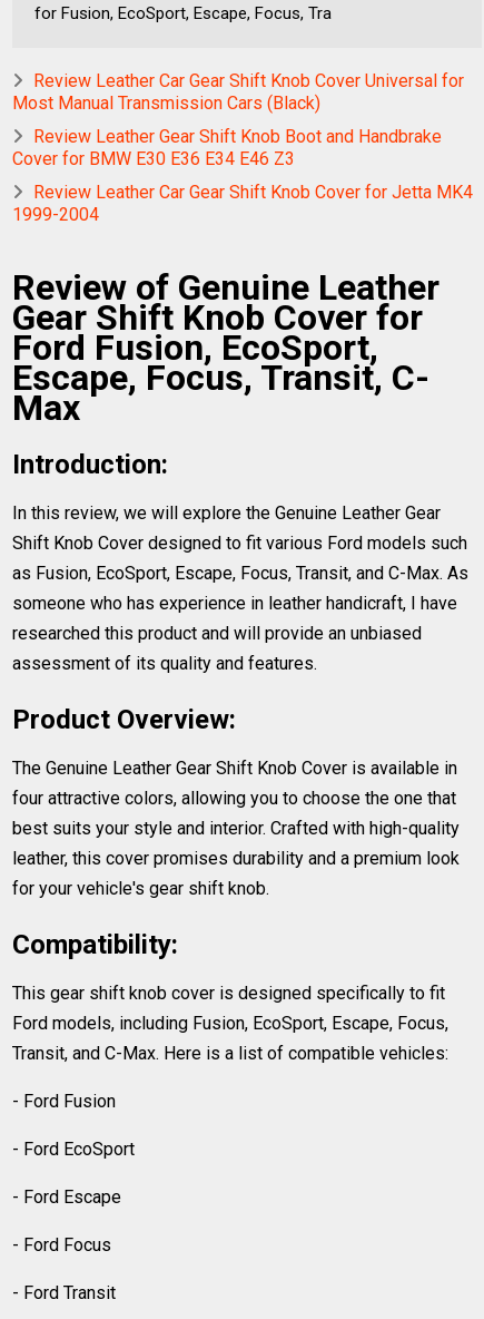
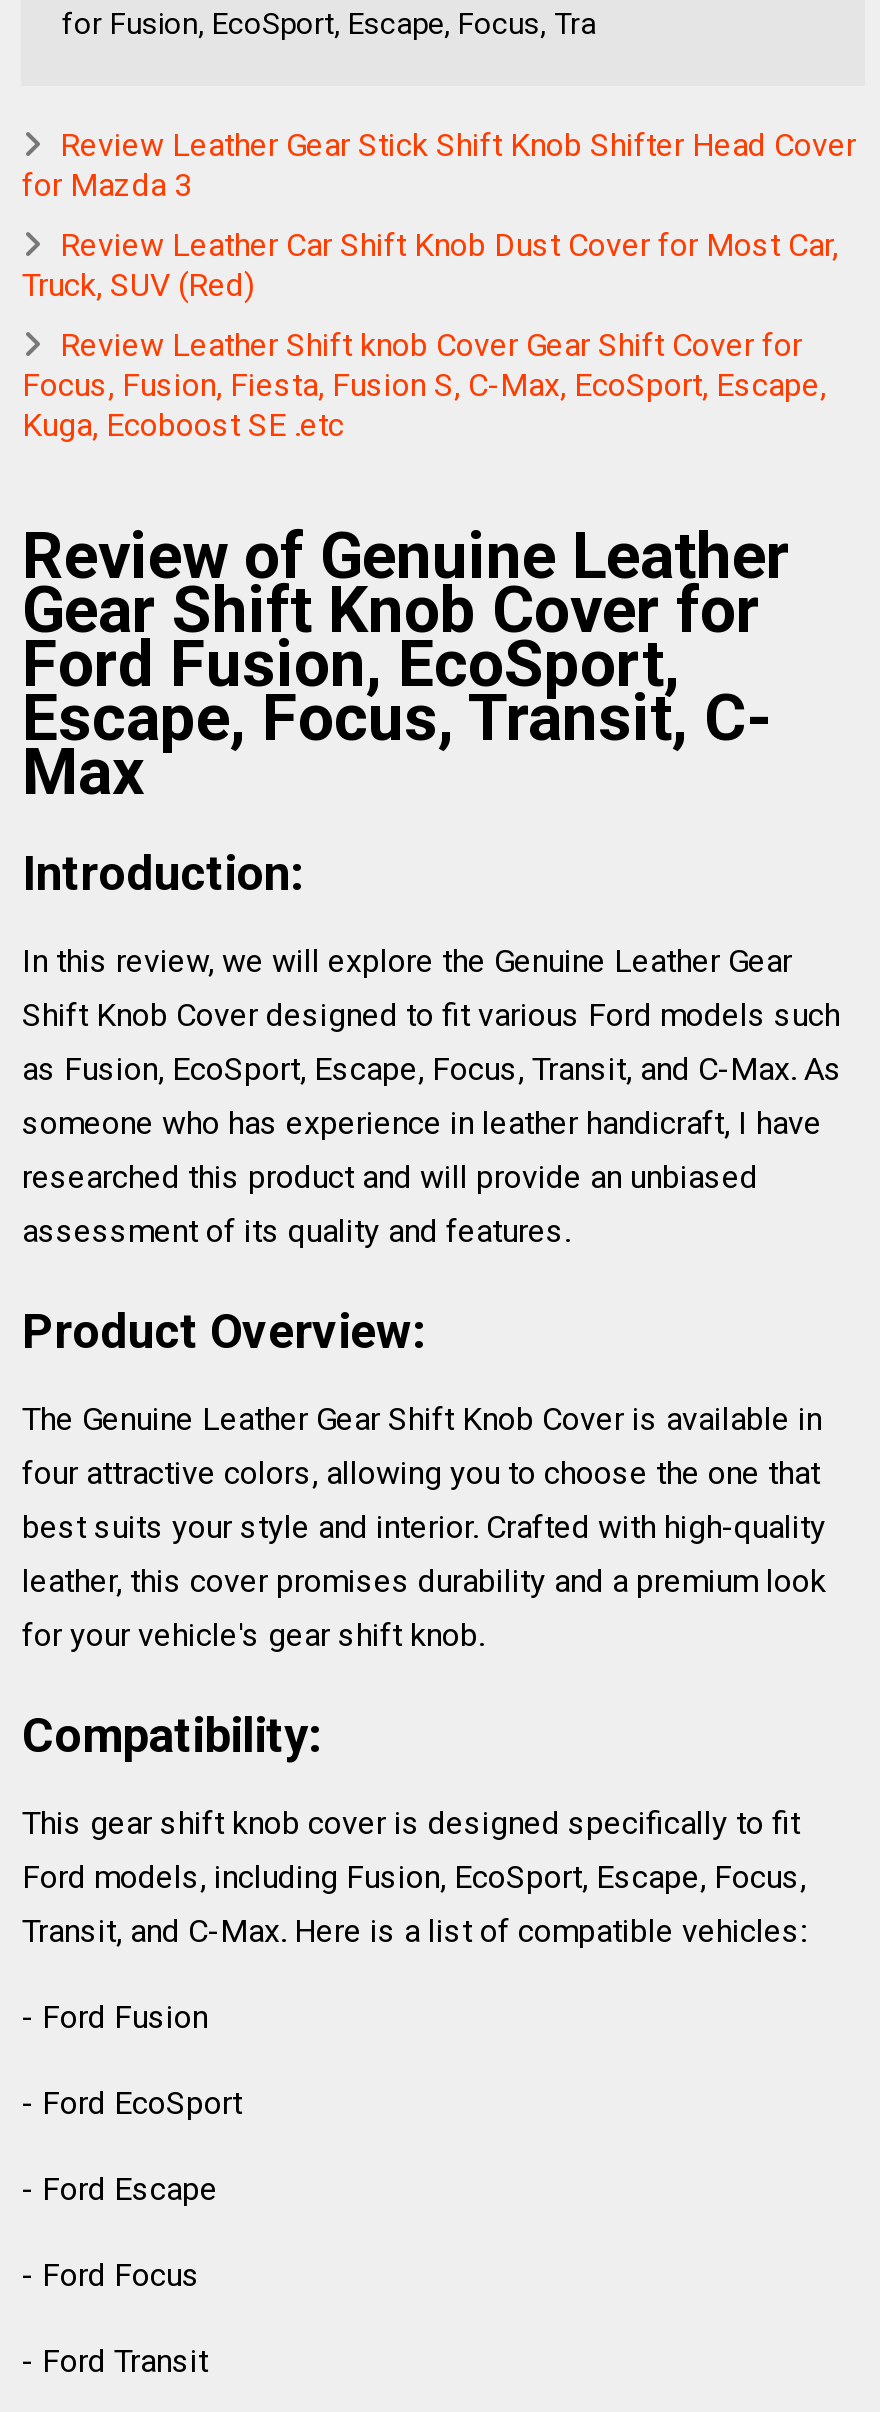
[13,71,464,114] Review Leather Car Gear Shift Knob Cover Universal for | Most Manual Transmission Cars (Black) -> [22,127,856,205] Review Leather Gear Stick Shift Knob Shifter Head Cover | for Mazda 3
[13,126,442,170] Review Leather Gear Shift Knob Boot and Handbrake | Cover for BMW E30 E36 E34 E46 Z3 -> [22,227,838,305] Review Leather Car Shift Knob Dust Cover for Most Car, | Truck, SUV (Red)
[13,182,473,225] Review Leather Car Gear Shift Knob Cover for Jetta MK4 | 1999-2004 -> [22,327,826,445] Review Leather Shift knob Cover Gear Shift Cover for | Focus, Fusion, Fiesta, Fusion S, C-Max, EcoSport, Escape, | Kuga, Ecoboost SE .etc

